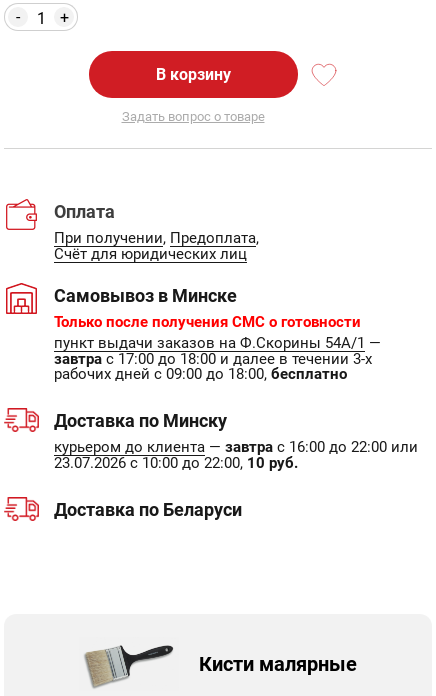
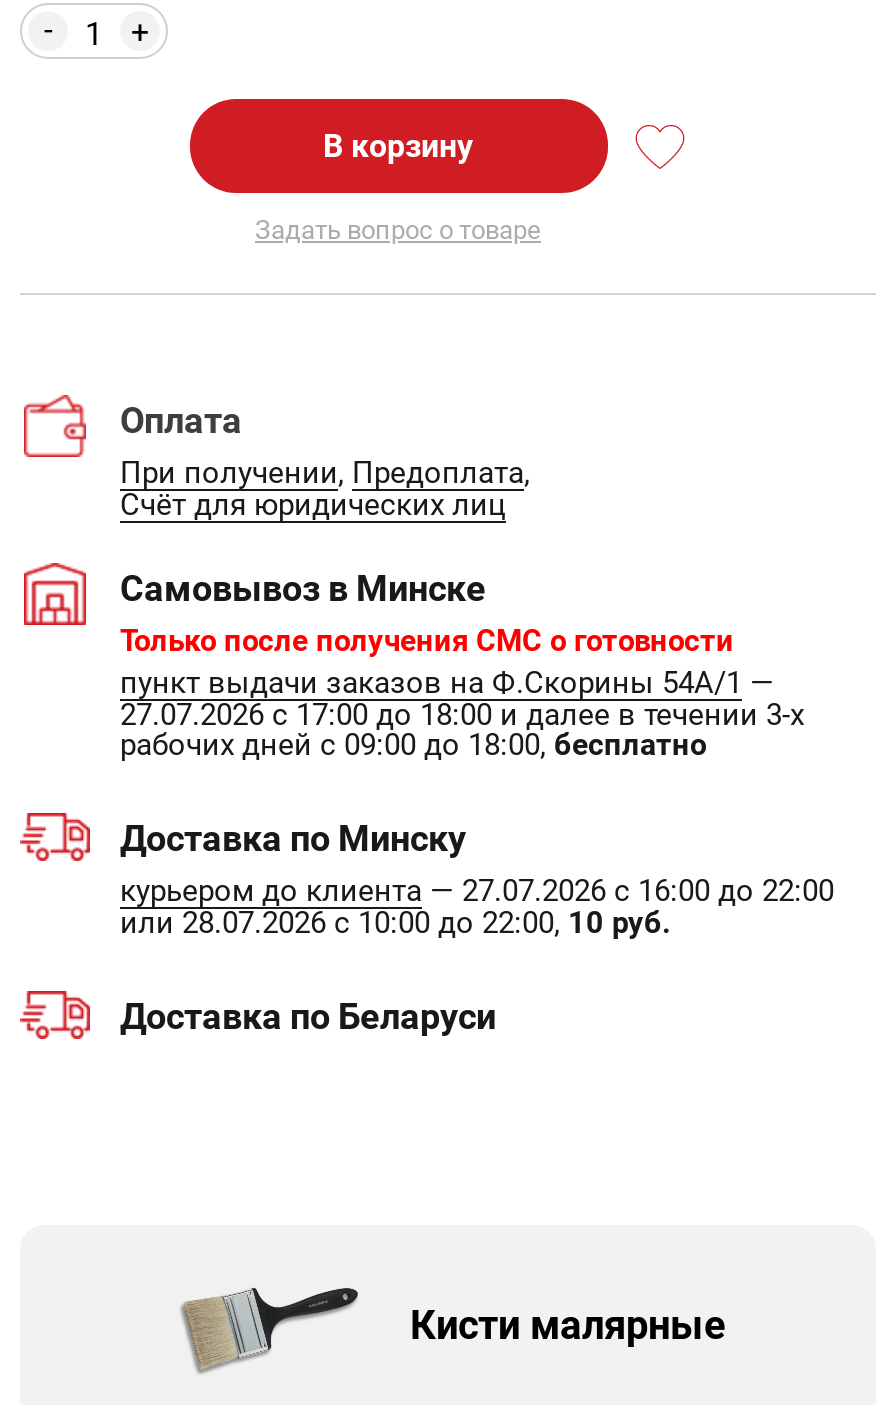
[54,350,372,368] завтрас 17:00 до 18:00 и далее в течении 3-х -> [120,697,804,733] 27.07.2026 с 17:00 до 18:00 и далее в течении 3-х
[54,438,418,472] курьером до клиента — завтра с 16:00 до 22:00 или | 23.07.2026 с 10:00 до 22:00, 10 руб. -> [120,873,834,941] курьером до клиента — 27.07.2026 с 16:00 до 22:00 | или 28.07.2026 с 10:00 до 22:00, 10 руб.

